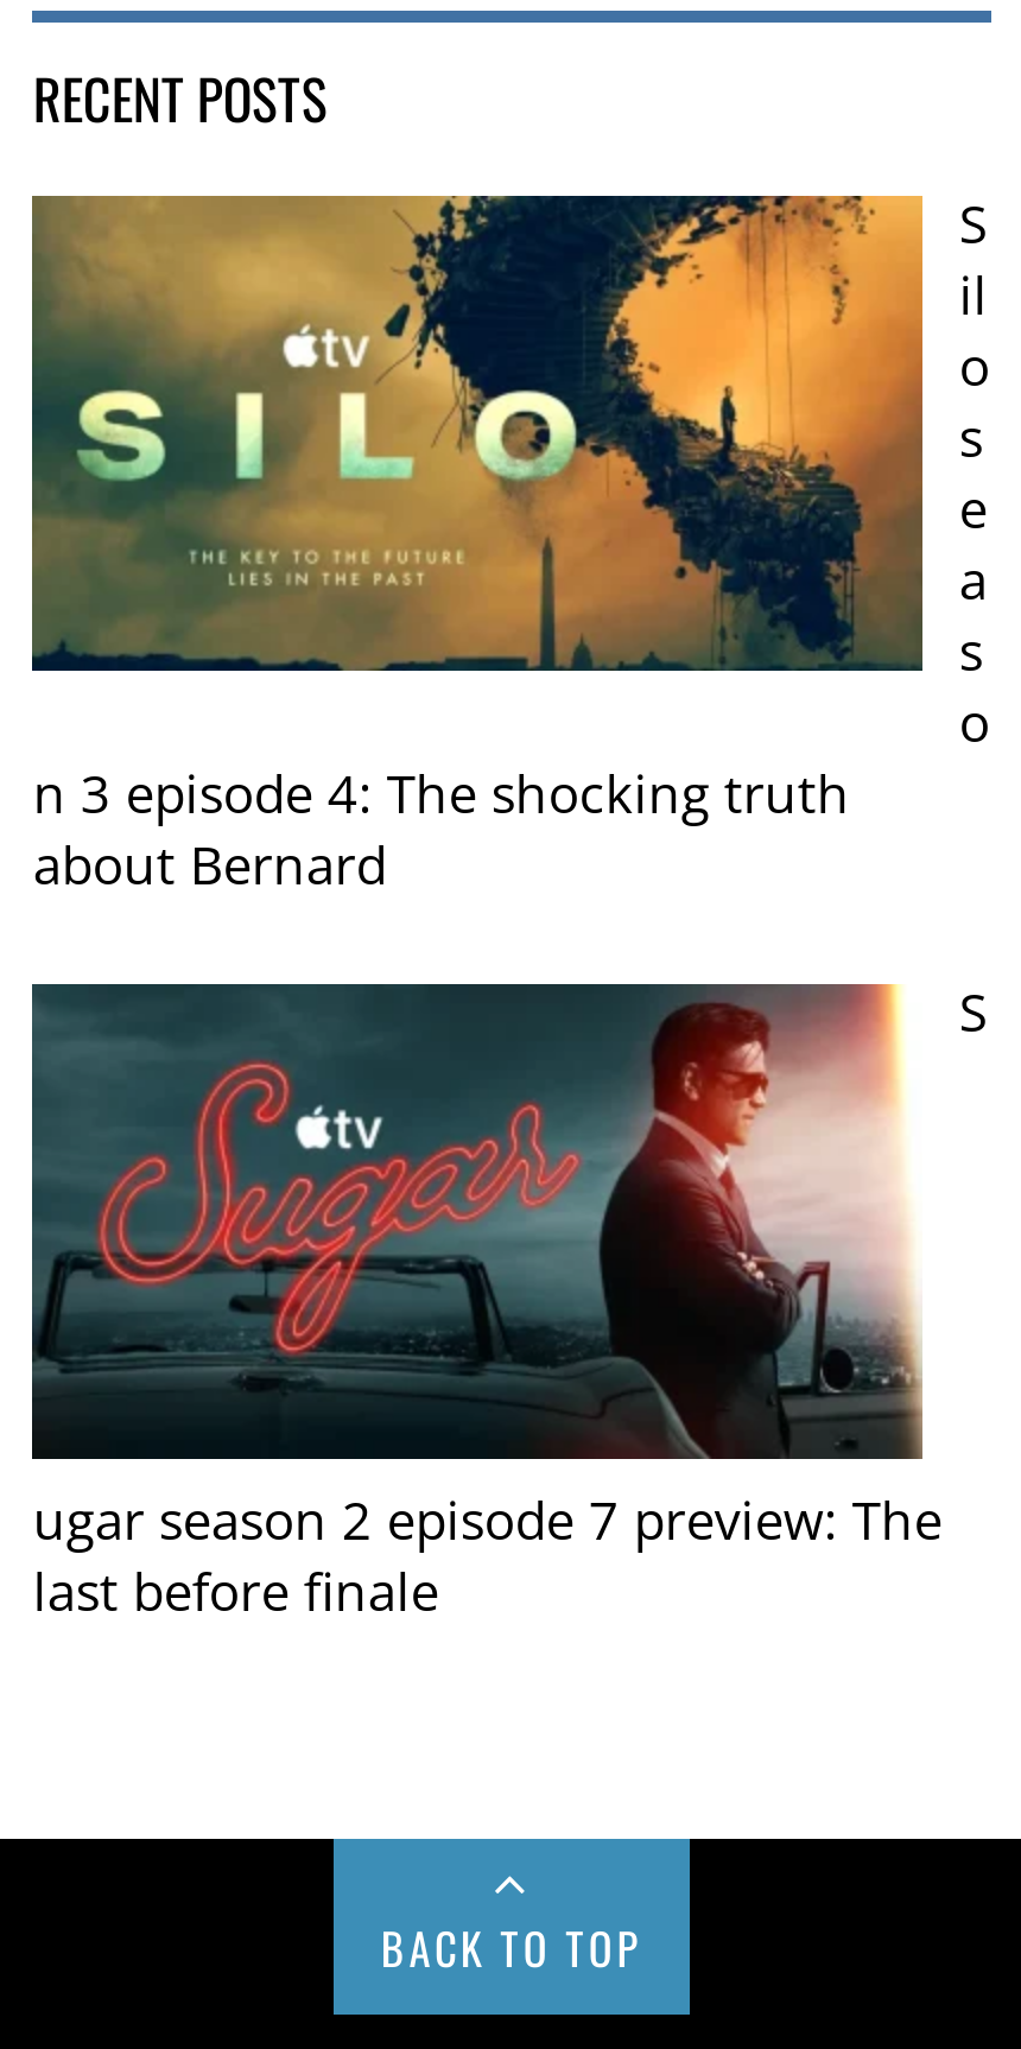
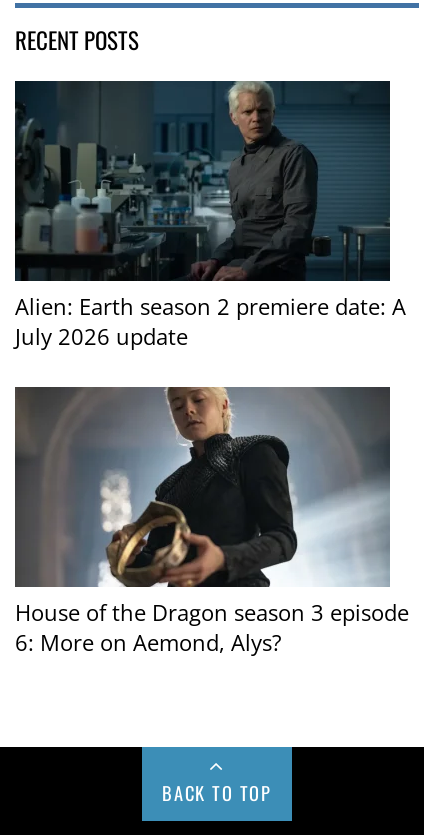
[30,187,990,1045] [image] | S | il | o | s | e | a | s | o | n 3 episode 4: The shocking truth | about Bernard | S -> [15,80,406,351] [image] | Alien: Earth season 2 premiere date: A | July 2026 update
[32,982,942,1624] [image] | ugar season 2 episode 7 preview: The | last before finale -> [15,386,409,657] [image] | House of the Dragon season 3 episode | 6: More on Aemond, Alys?

